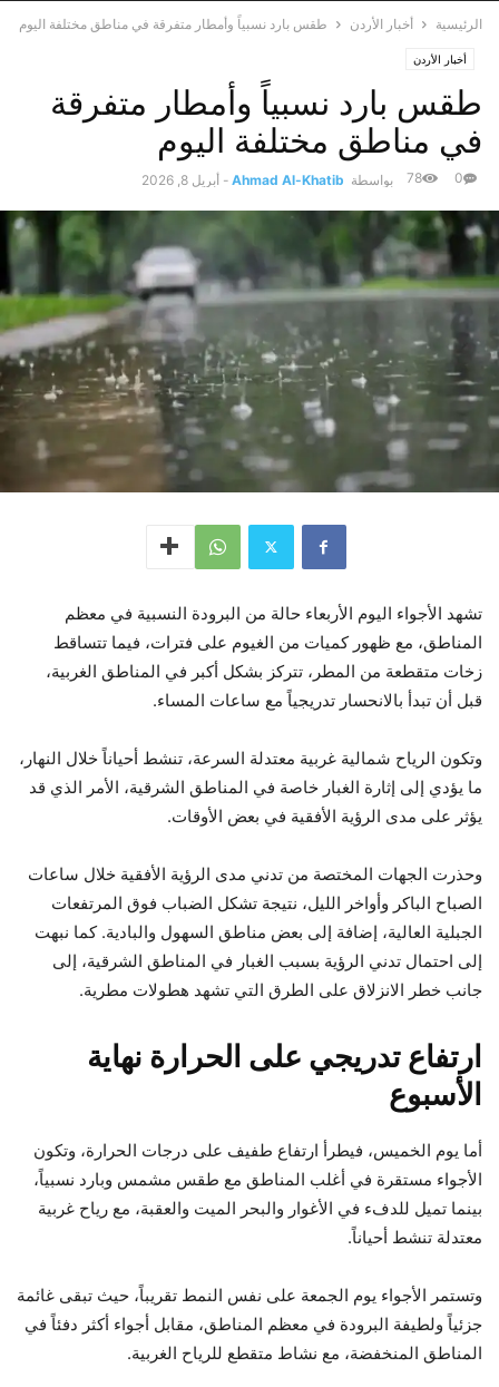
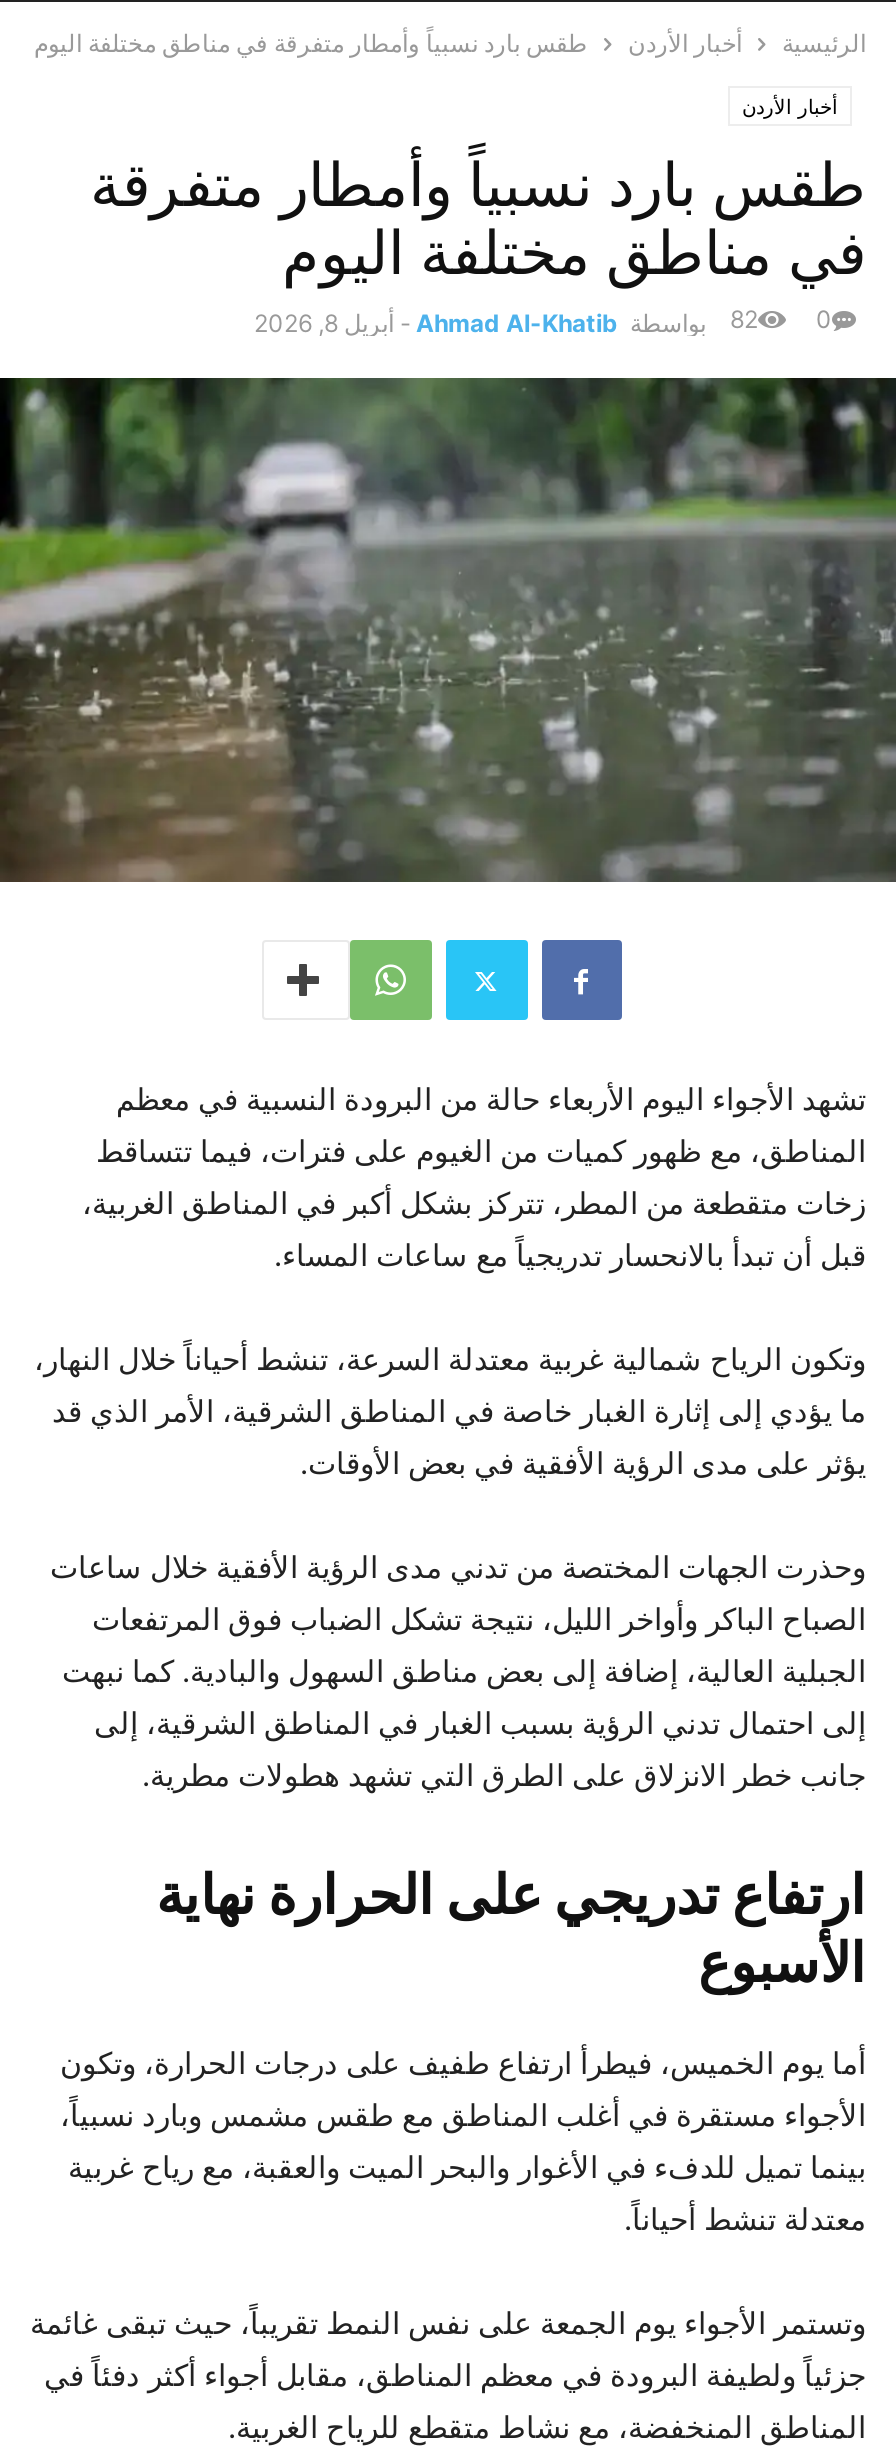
[407,169,422,186] 78 -> [730,304,758,334] 82

